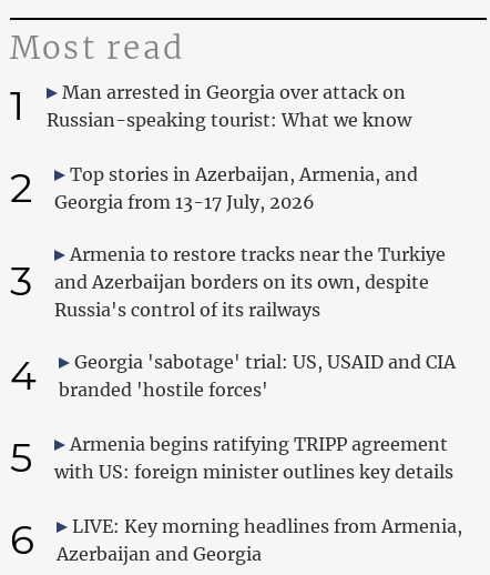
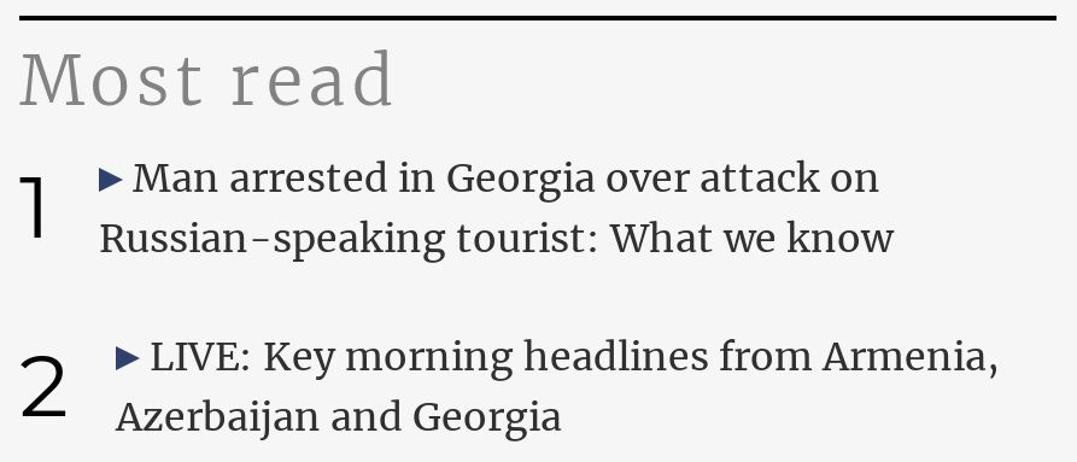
[10,163,418,305] Top stories in Azerbaijan, Armenia, and | Georgia from 13-17 July, 2026 | 3 -> none
[10,243,456,563] Armenia to restore tracks near the Turkiye | and Azerbaijan borders on its own, despite | Russia's control of its railways | 4 | Georgia 'sabotage' trial: US, USAID and CIA | branded 'hostile forces' | 5 | Armenia begins ratifying TRIPP agreement | with US: foreign minister outlines key details | 6 -> none

